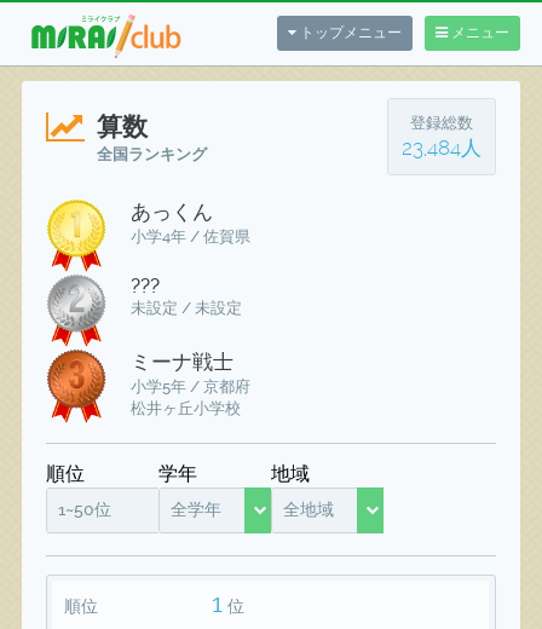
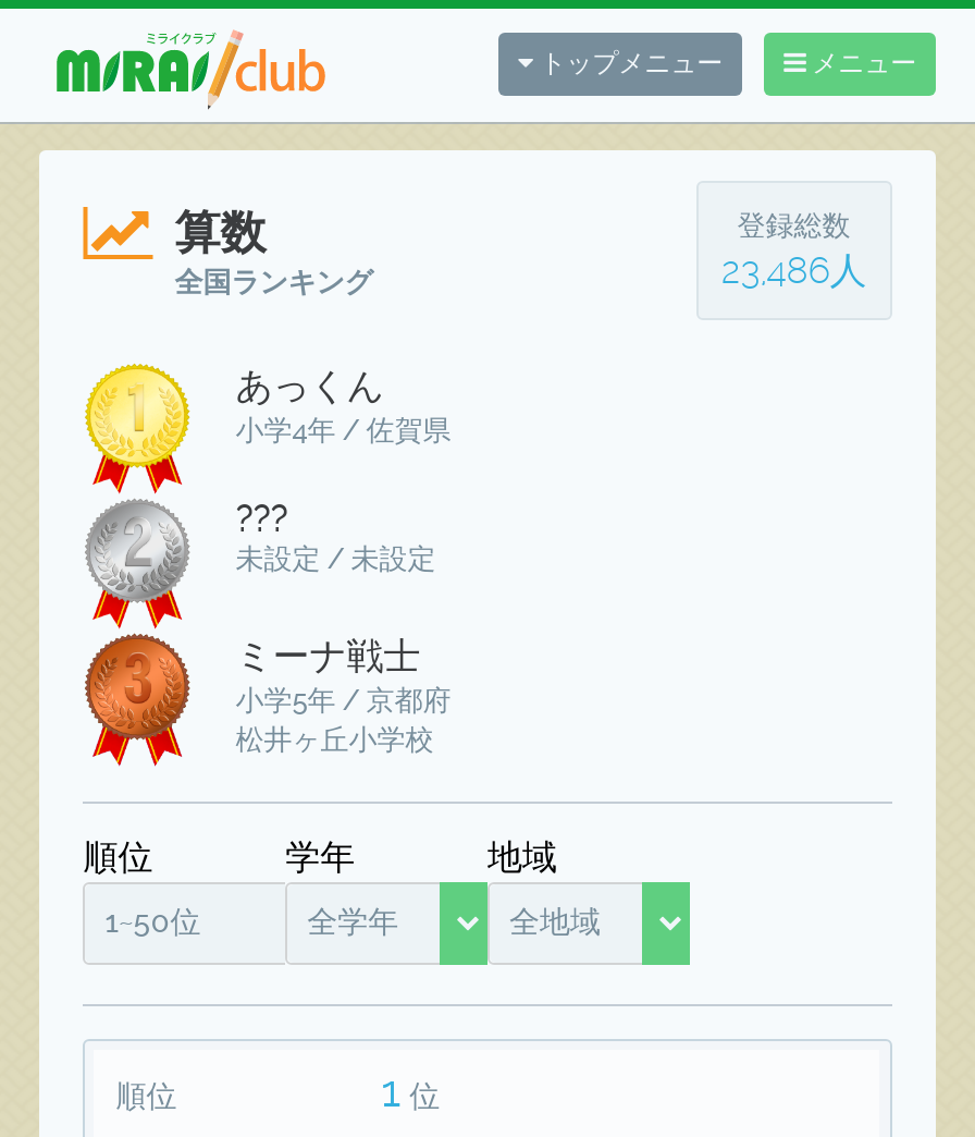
[401,135,481,159] 23,484人 -> [721,247,867,291] 23,486人

